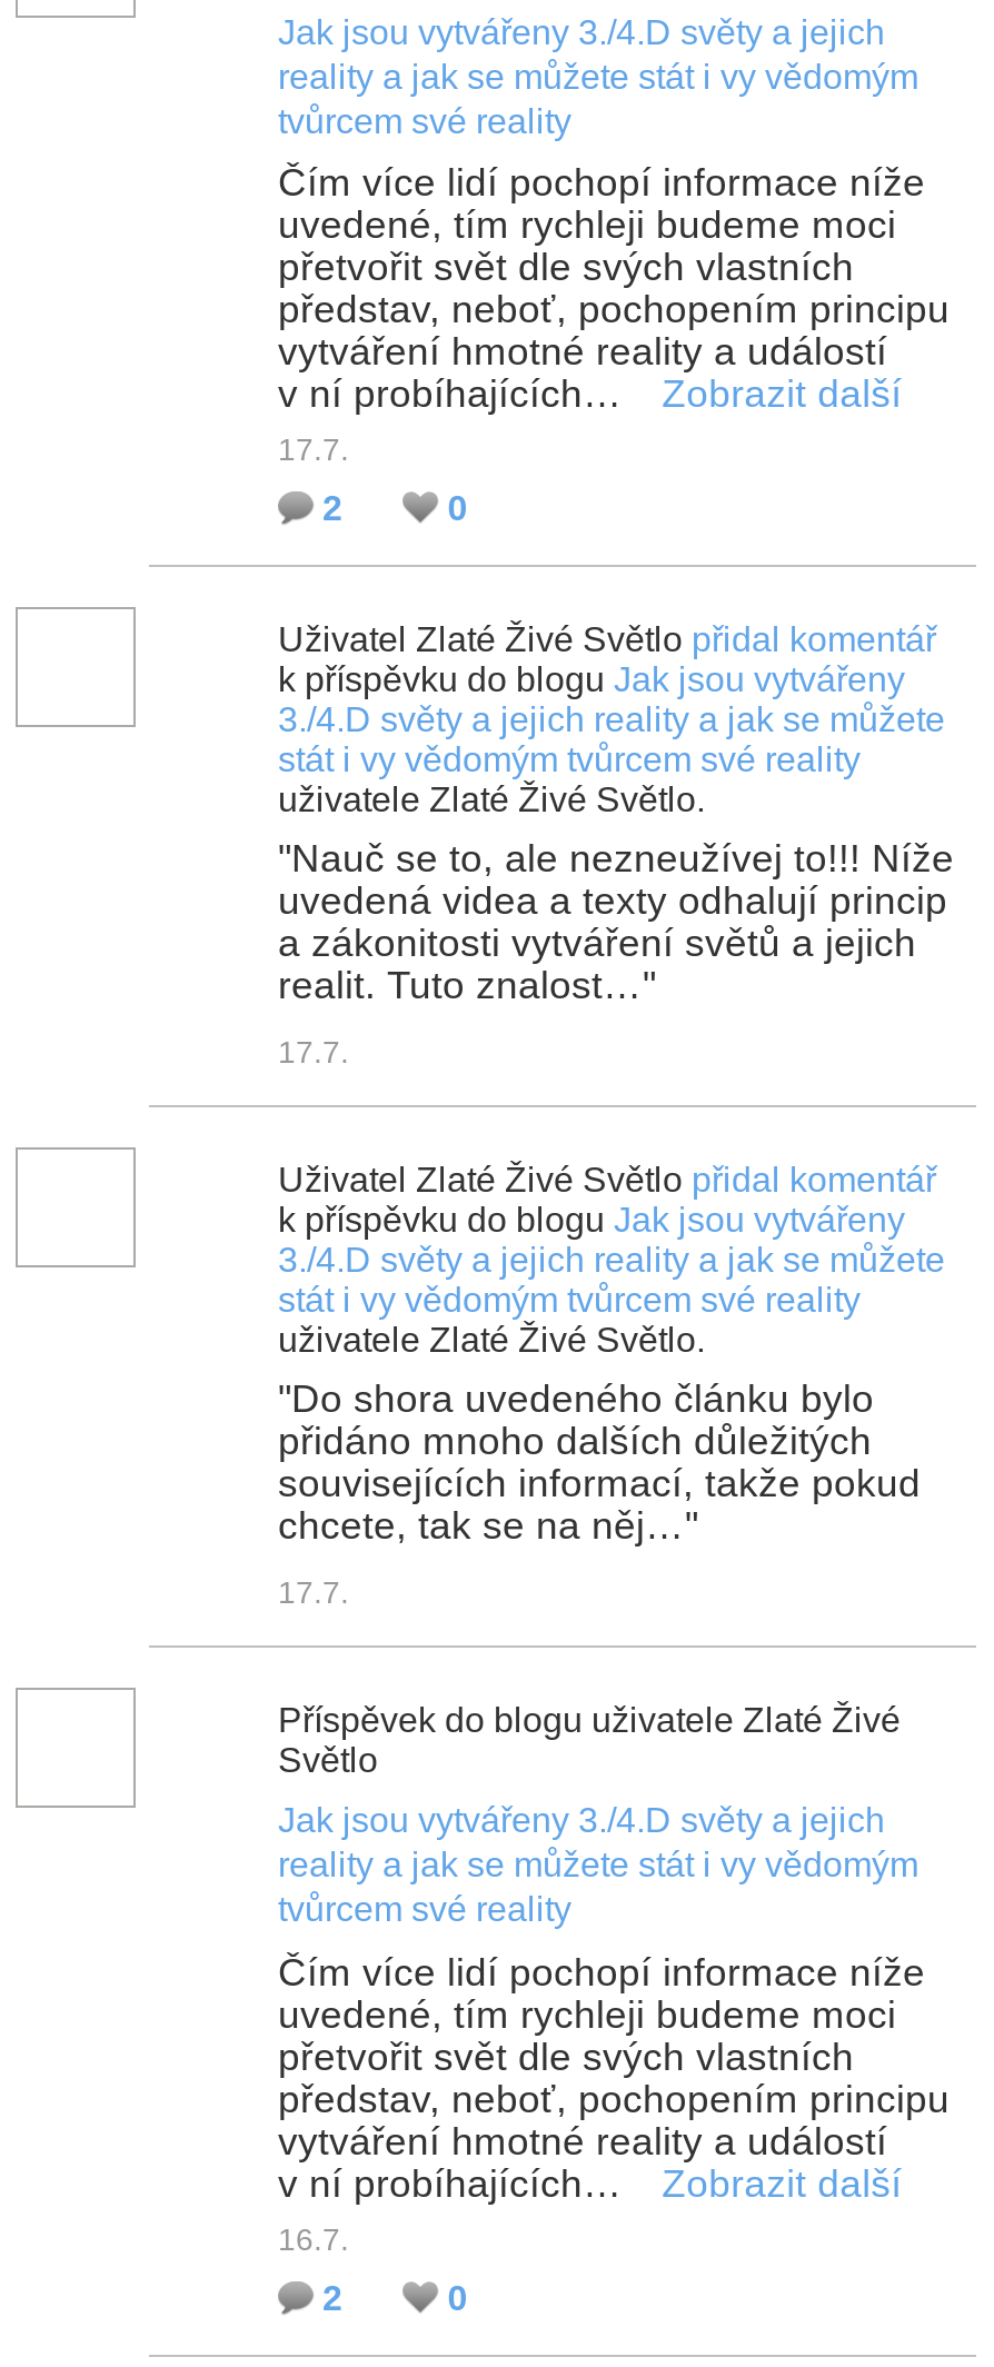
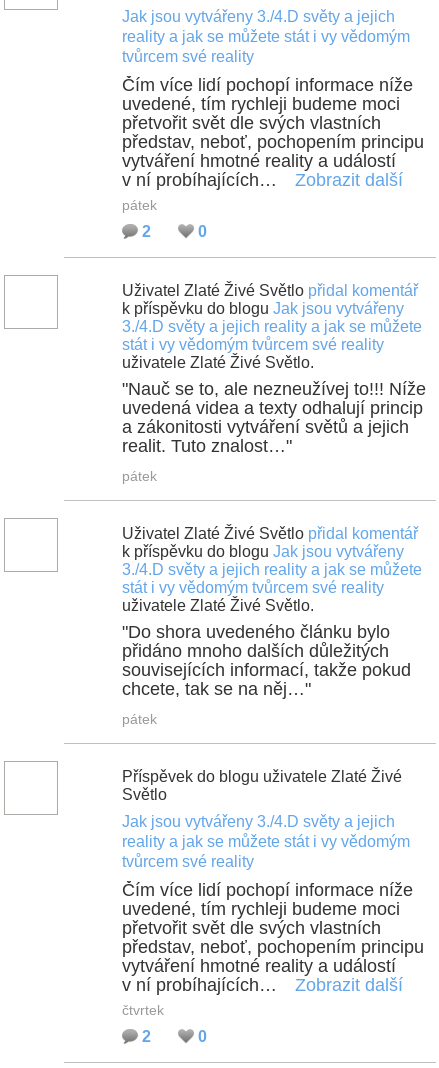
[278,432,349,468] 17.7. -> [122,197,157,213] pátek
[278,1035,349,1070] 17.7. -> [122,468,157,484] pátek
[278,1575,349,1611] 17.7. -> [122,711,157,727] pátek
[278,2222,349,2257] 16.7. -> [122,1002,164,1018] čtvrtek

